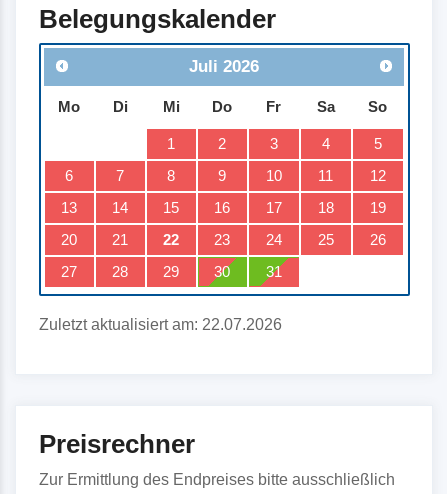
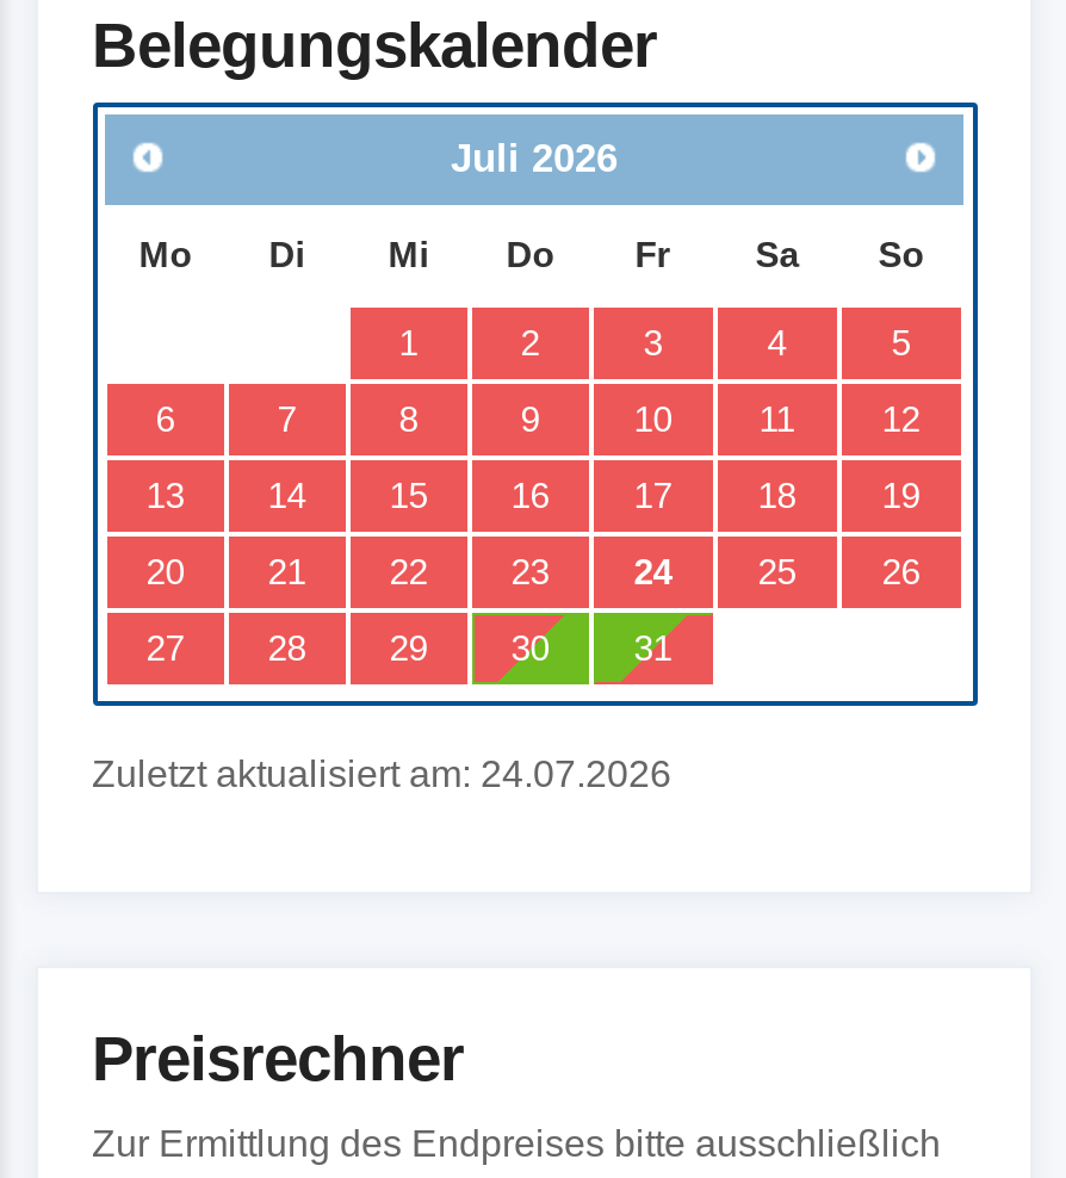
[38,315,281,332] Zuletzt aktualisiert am: 22.07.2026 -> [92,752,671,793] Zuletzt aktualisiert am: 24.07.2026

